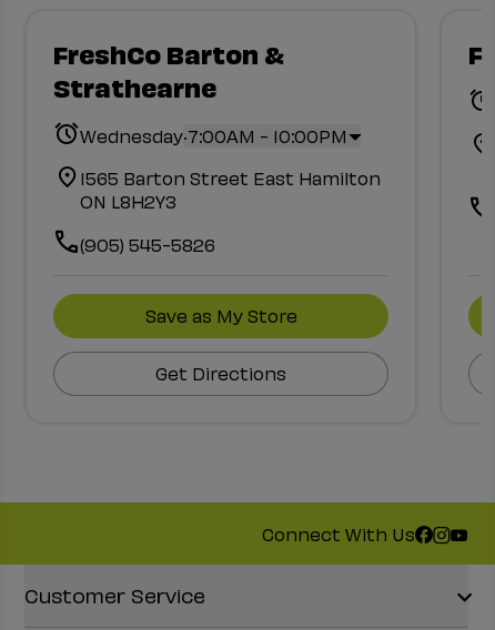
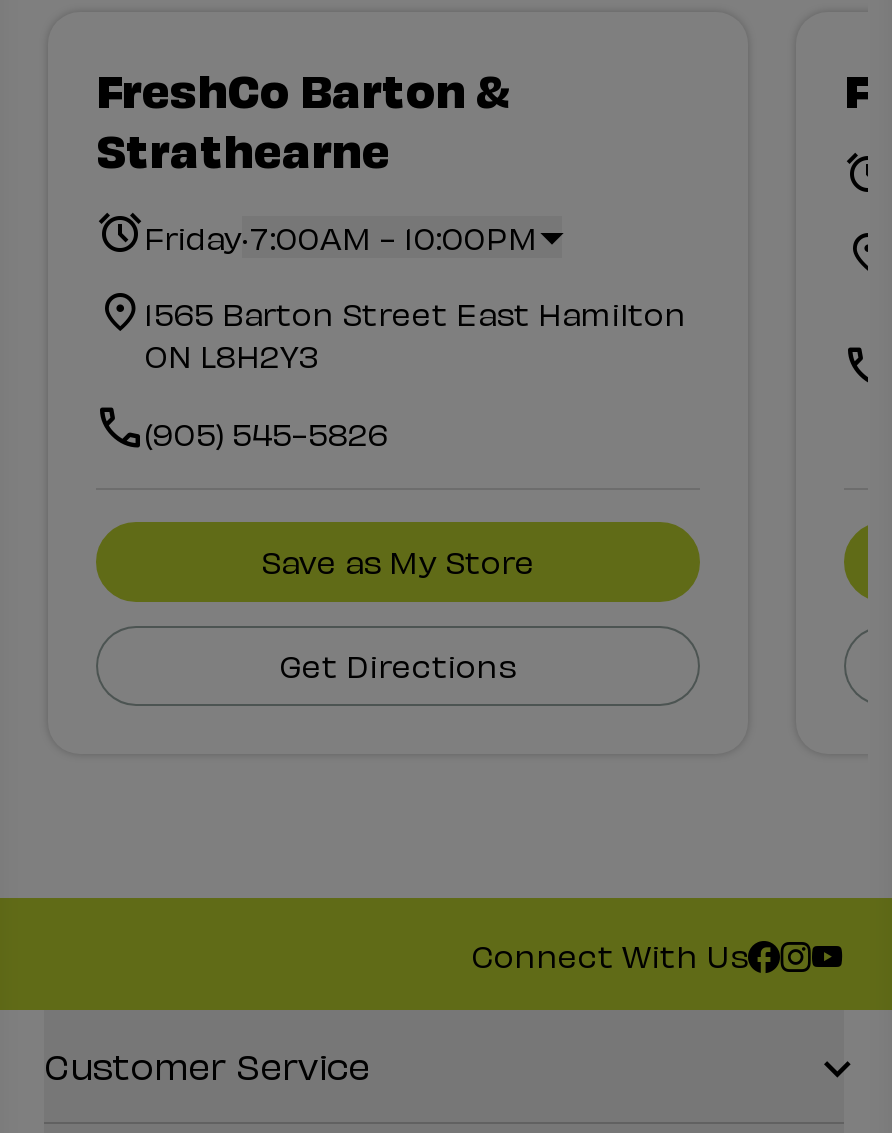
[80,121,347,146] Wednesday.7:00AM - 10:00PM -> [144,211,538,255] Friday.7:00AM - 10:00PM

